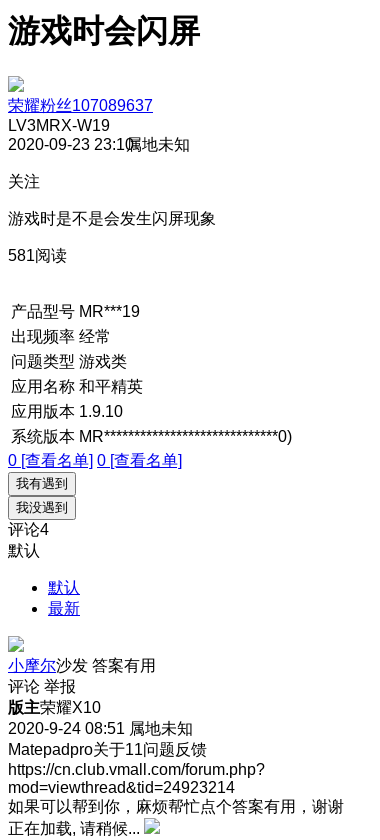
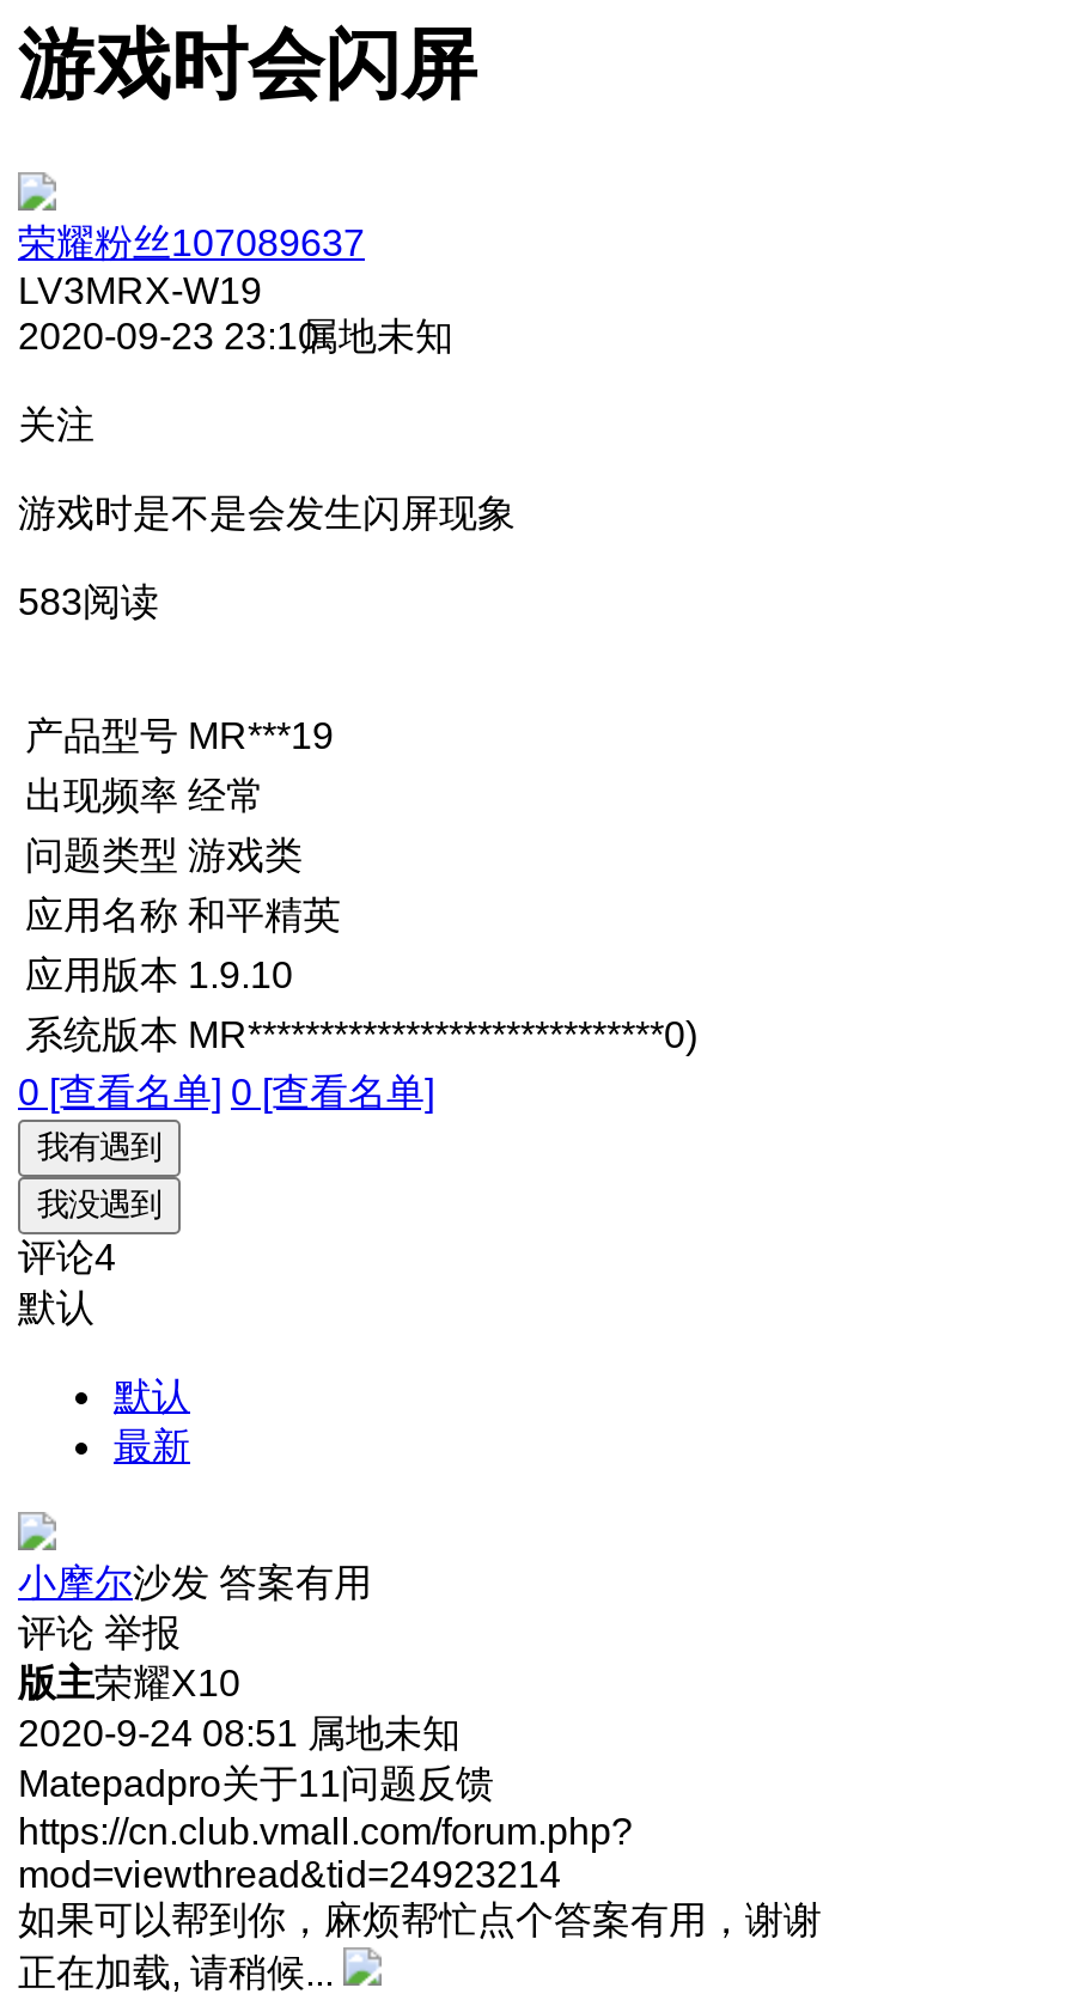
[8,247,67,264] 581阅读 -> [18,581,159,622] 583阅读

